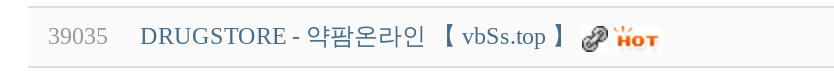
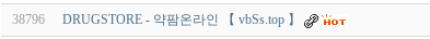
[48,22,576,50] 39035 DRUGSTORE - 약팜온라인 【 vbSs.top 】 -> [12,12,301,27] 38796 DRUGSTORE - 약팜온라인 【 vbSs.top 】

